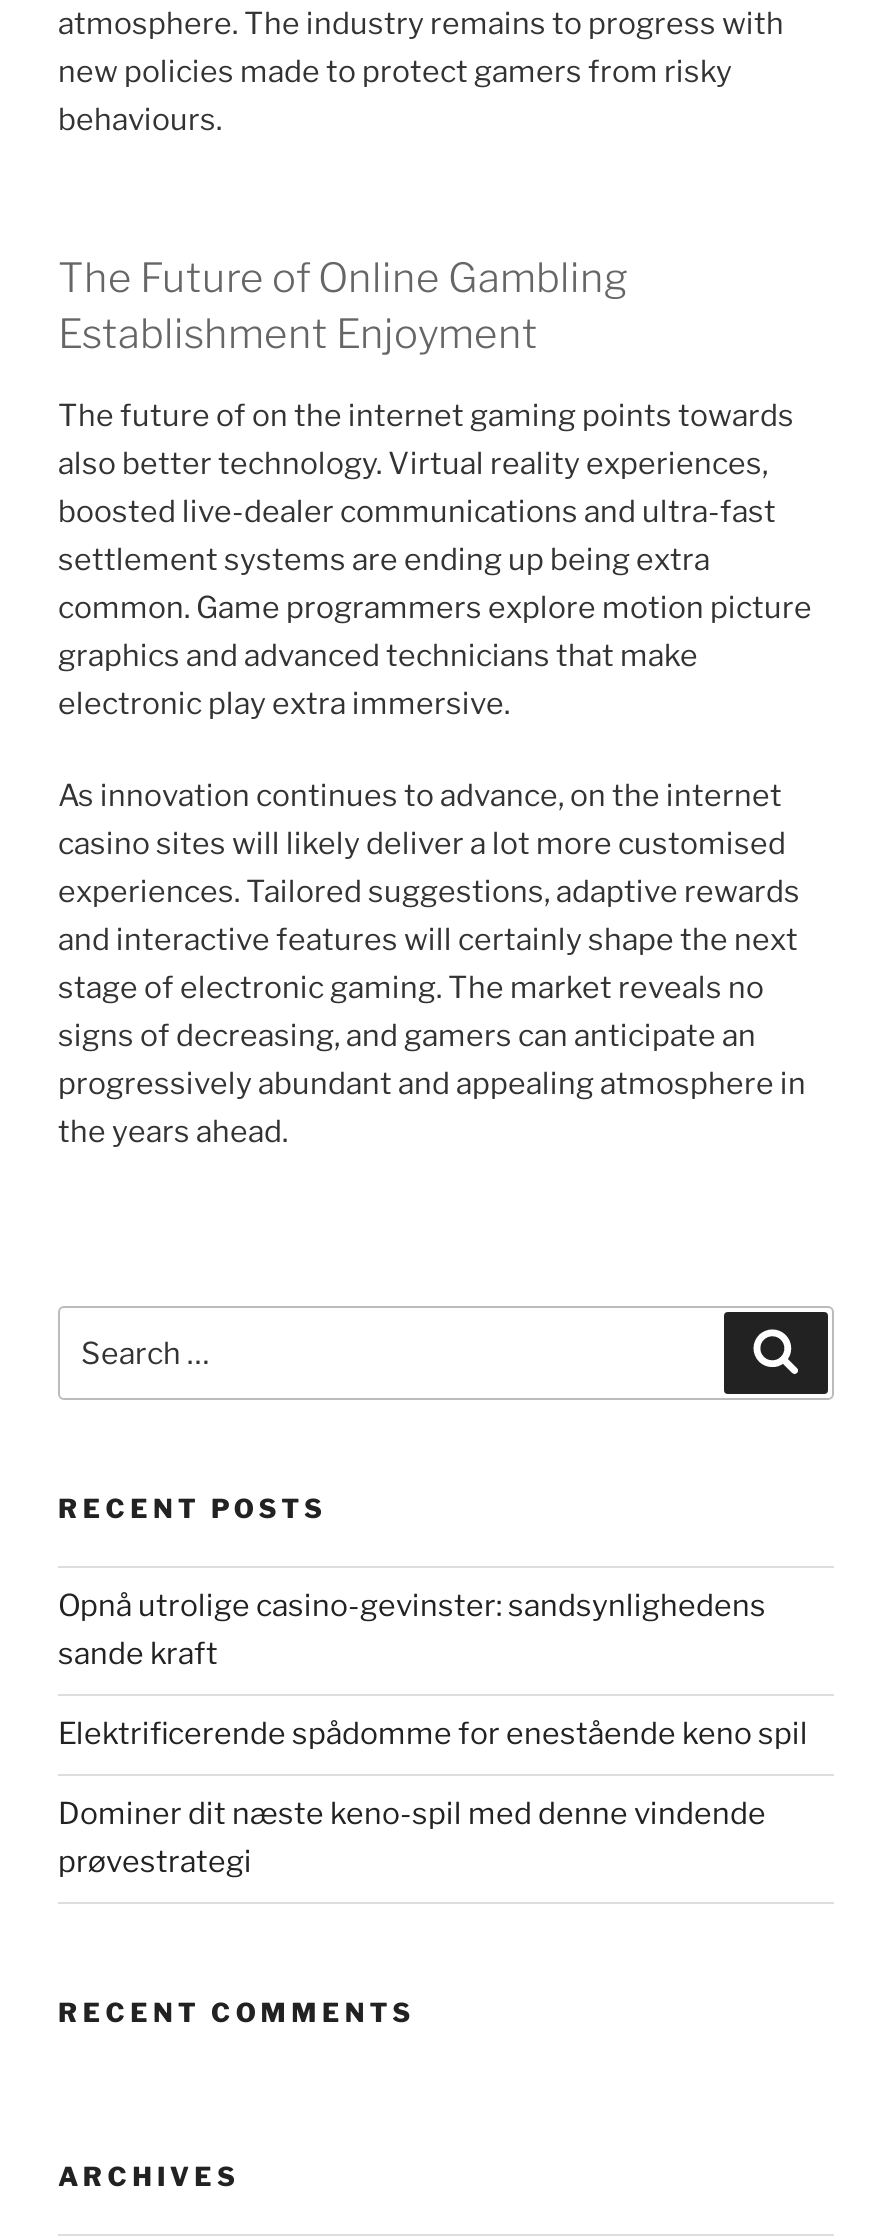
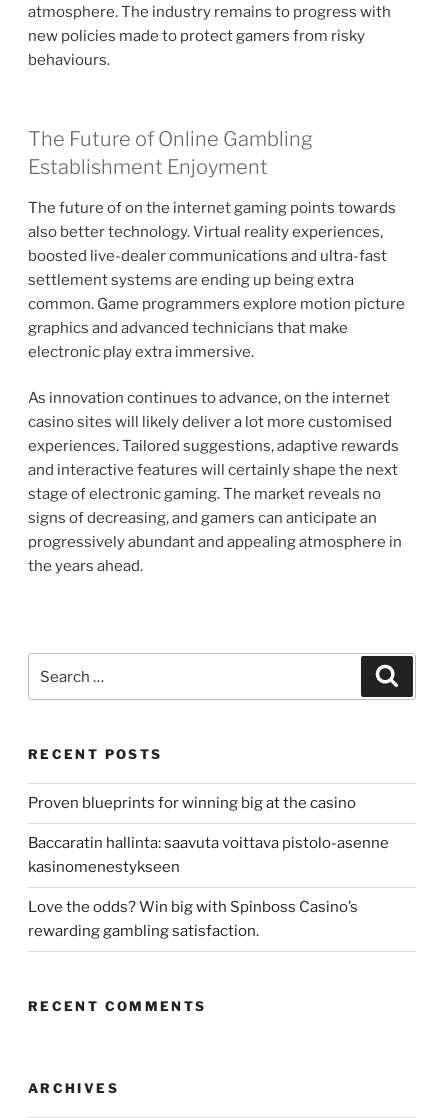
[58,1588,766,1672] Opnå utrolige casino-gevinster: sandsynlighedens | sande kraft -> [28,794,356,812] Proven blueprints for winning big at the casino
[58,1716,808,1752] Elektrificerende spådomme for enestående keno spil -> [28,834,389,876] Baccaratin hallinta: saavuta voittava pistolo-asenne | kasinomenestykseen
[58,1796,766,1880] Dominer dit næste keno-spil med denne vindende | prøvestrategi -> [28,898,358,940] Love the odds? Win big with Spinboss Casino’s | rewarding gambling satisfaction.

